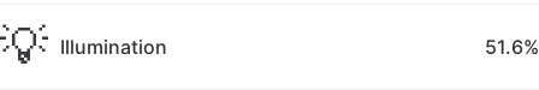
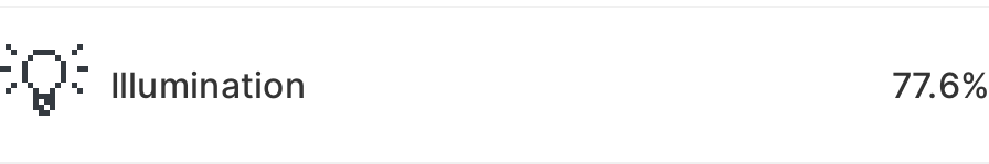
[485,35,539,59] 51.6% -> [892,63,989,107] 77.6%

